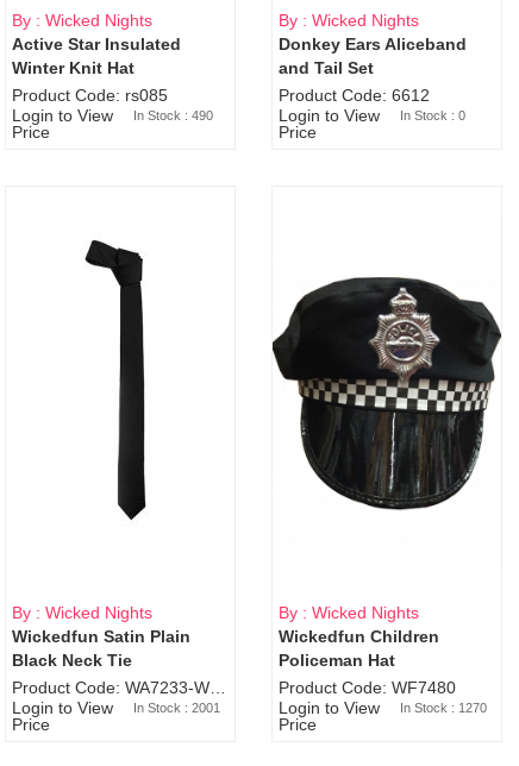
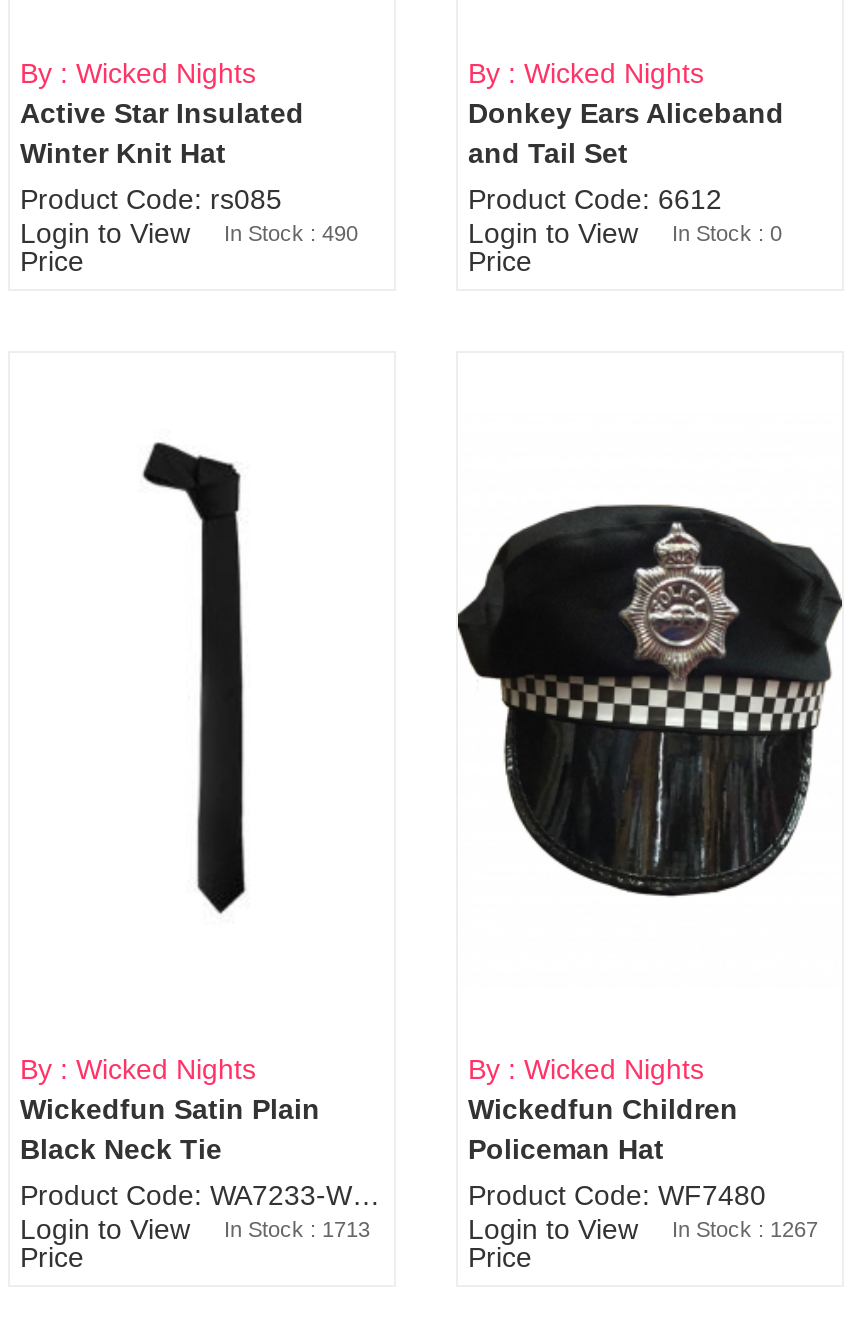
[12,698,220,717] Login to View In Stock : 2001 -> [20,1213,370,1245] Login to View In Stock : 1713
[279,698,487,717] Login to View In Stock : 1270 -> [468,1213,818,1245] Login to View In Stock : 1267

